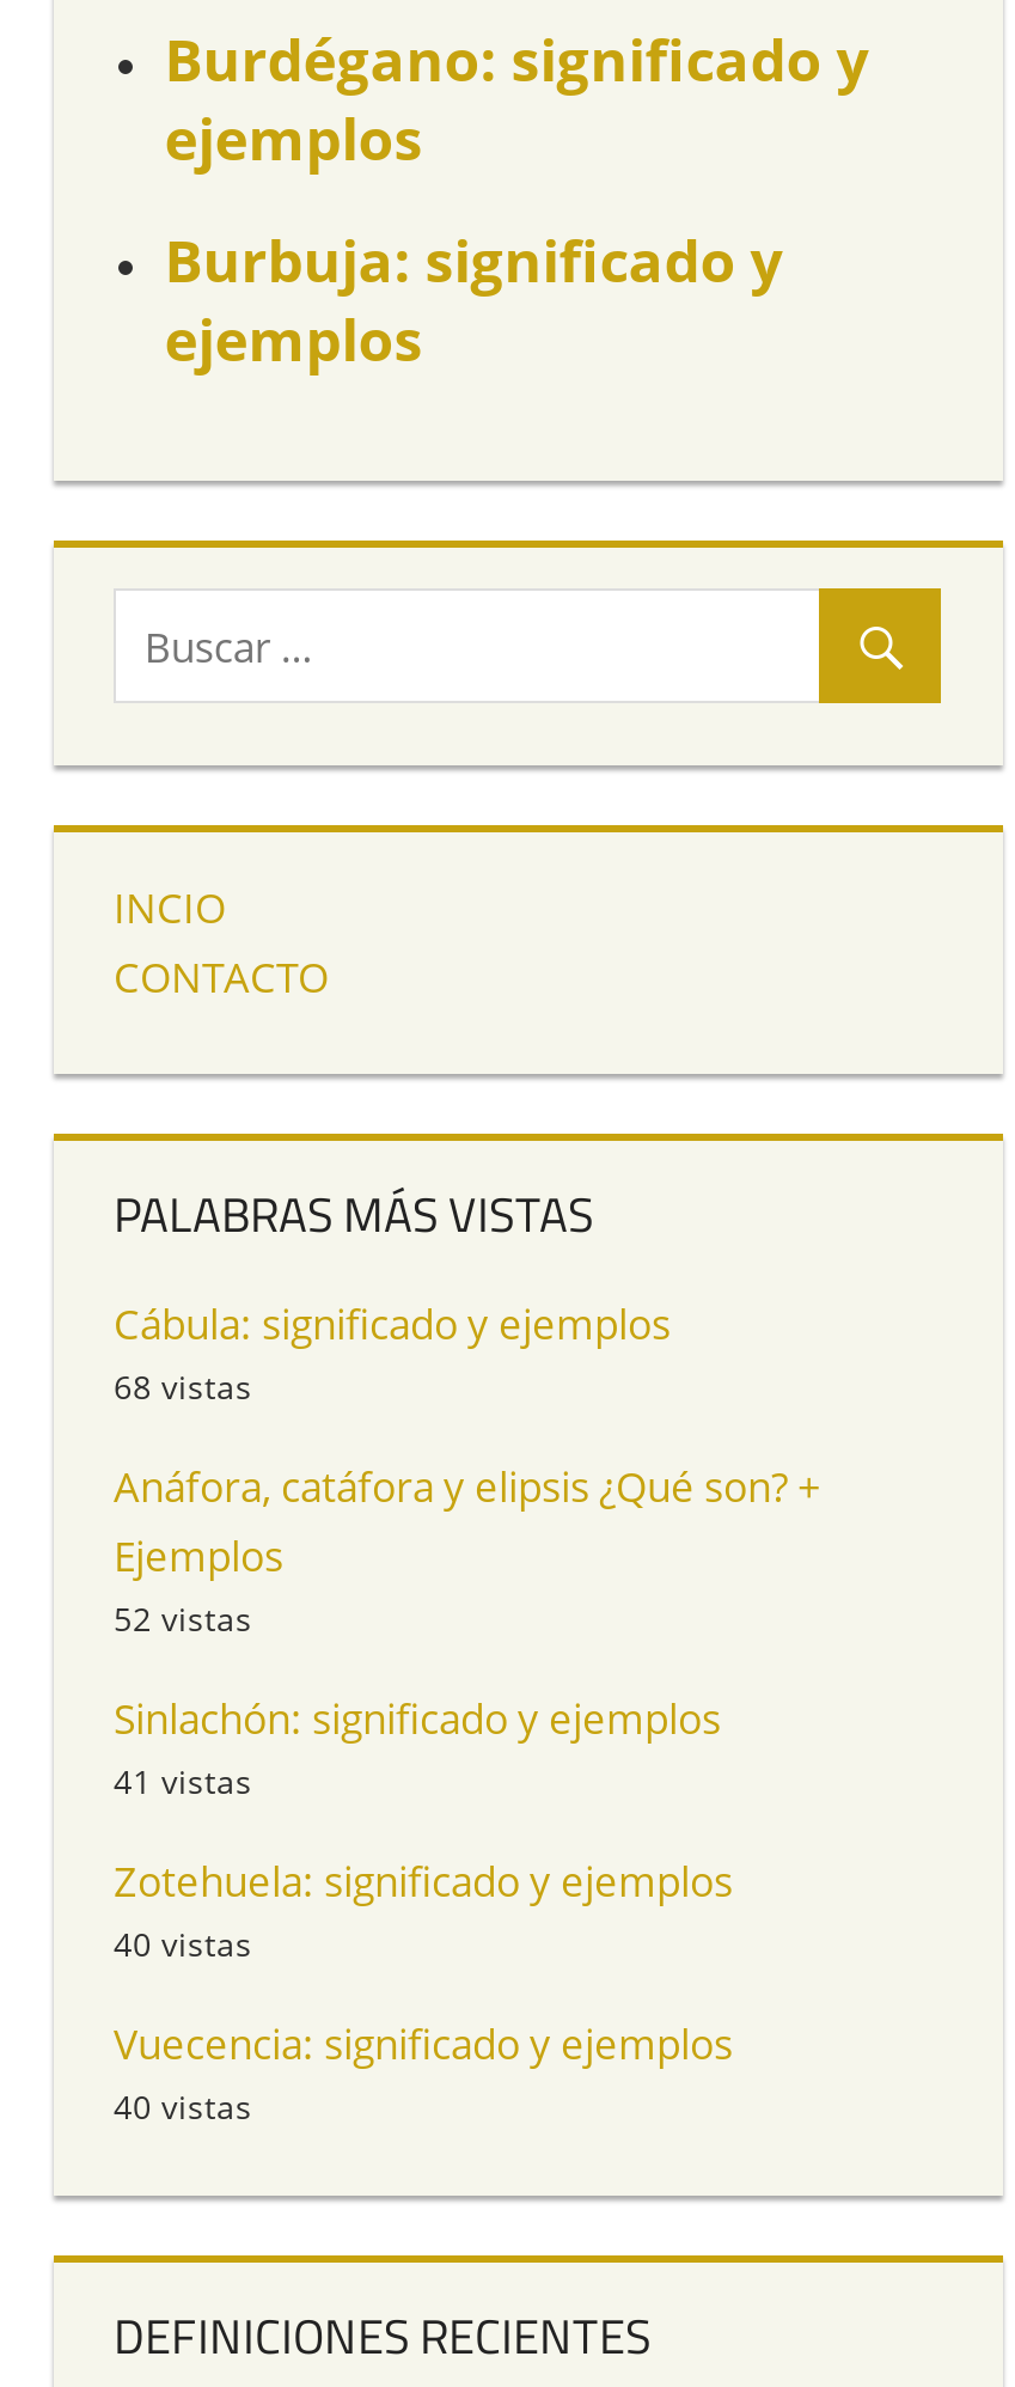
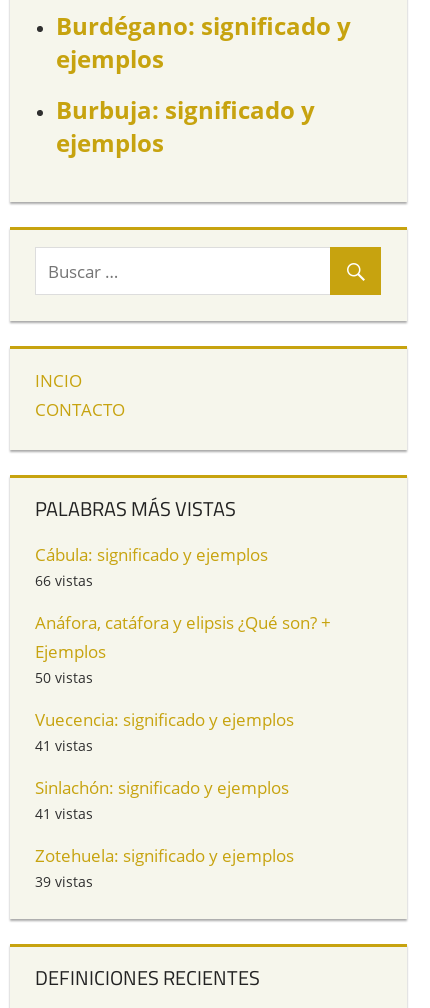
[114,1364,252,1409] 68 vistas -> [35,571,93,590] 66 vistas
[114,1596,252,1641] 52 vistas -> [35,668,93,755] 50 vistas | 41 vistas
moved [114,1692,733,1909] -> [35,776,294,867]: Sinlachón: significado y ejemplos | 41 vistas | Zotehuela: significado y ejemplos
[114,1921,252,2129] 40 vistas | 40 vistas -> [35,872,93,891] 39 vistas
moved [114,2017,733,2072] -> [35,708,294,731]: Vuecencia: significado y ejemplos

